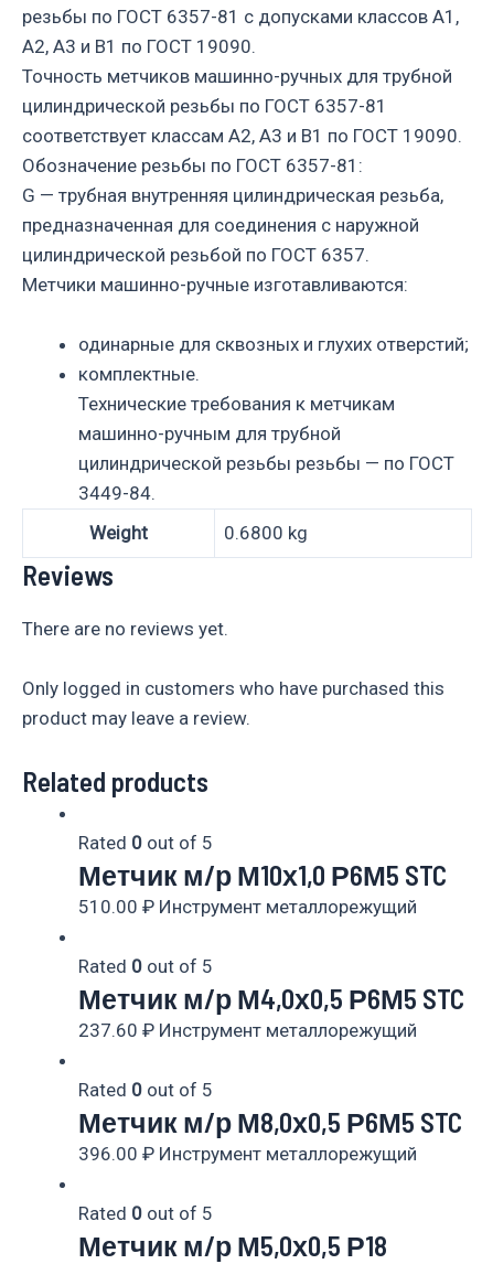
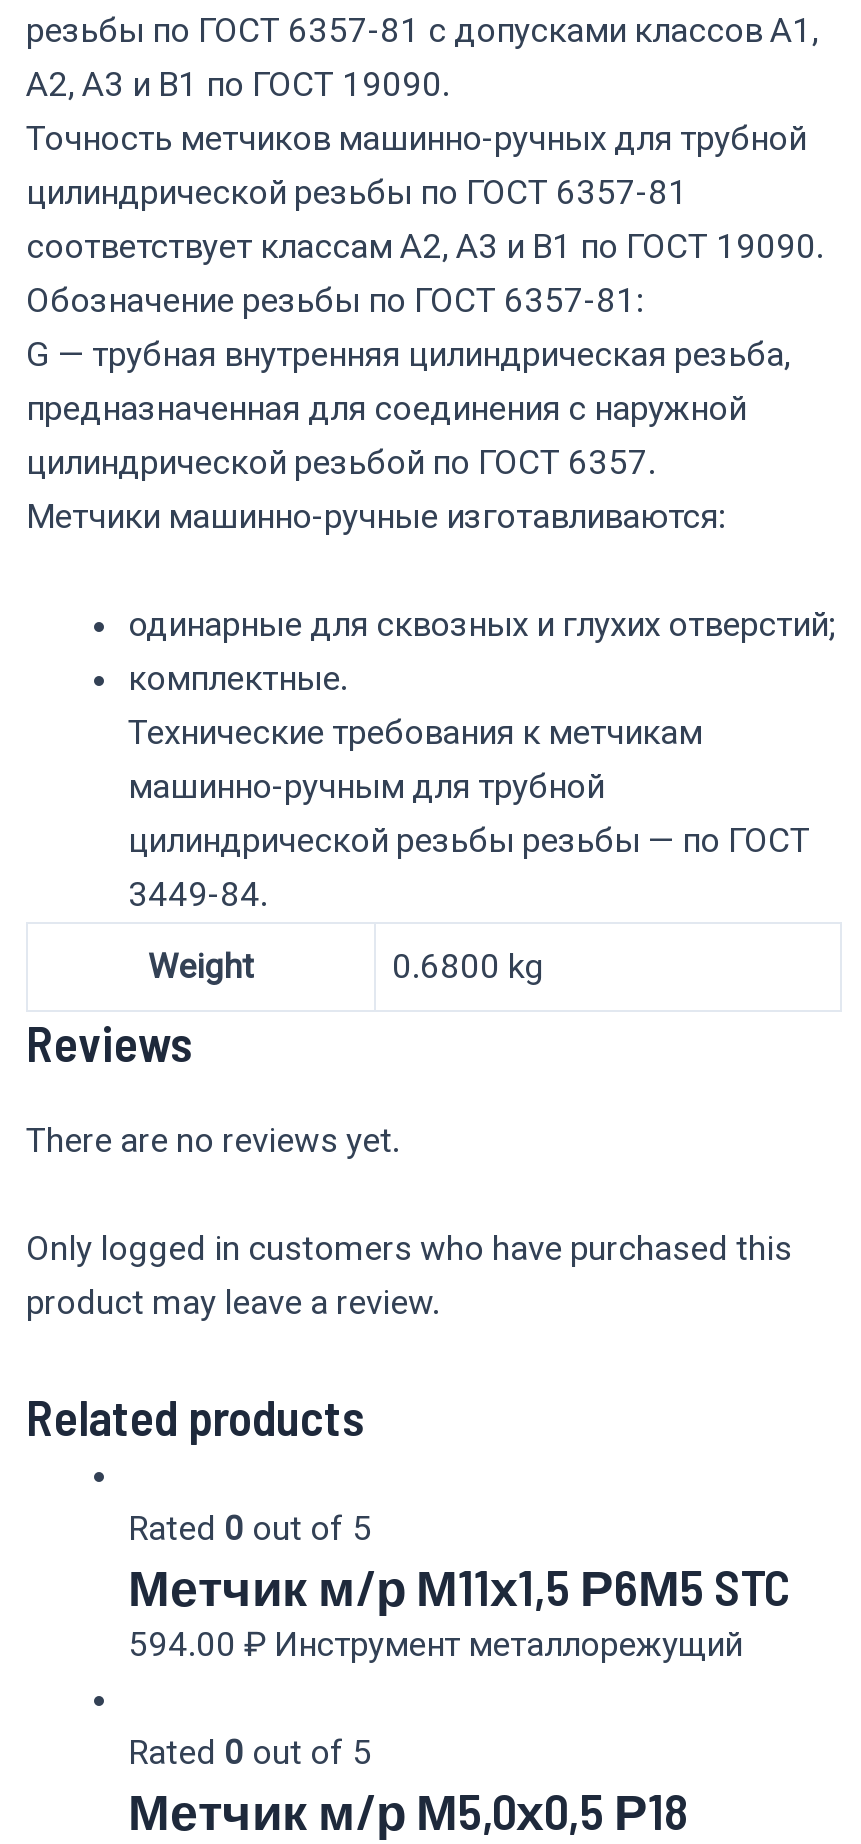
[78,858,464,1164] Метчик м/р М10х1,0 Р6М5 STC | 510.00 ₽ Инструмент металлорежущий | Rated 0 out of 5 | Метчик м/р М4,0х0,5 Р6М5 STC | 237.60 ₽ Инструмент металлорежущий | Rated 0 out of 5 | Метчик м/р М8,0х0,5 Р6М5 STC | 396.00 ₽ Инструмент металлорежущий -> [128,1555,790,1663] Метчик м/р М11х1,5 Р6М5 STC | 594.00 ₽ Инструмент металлорежущий

